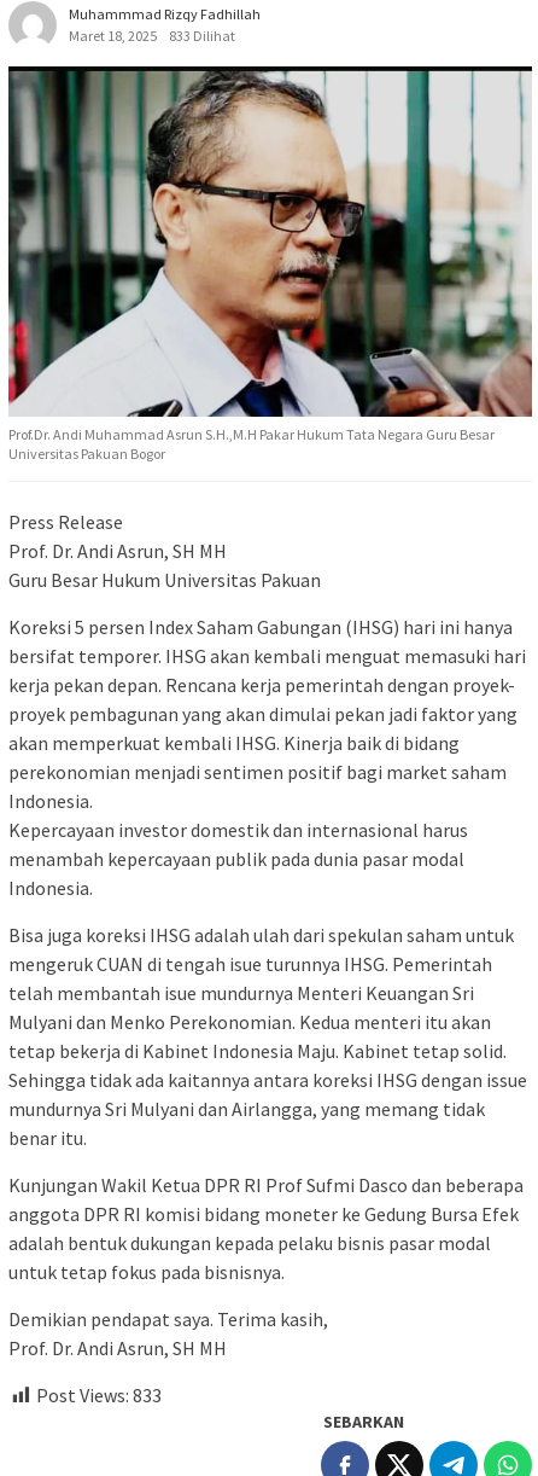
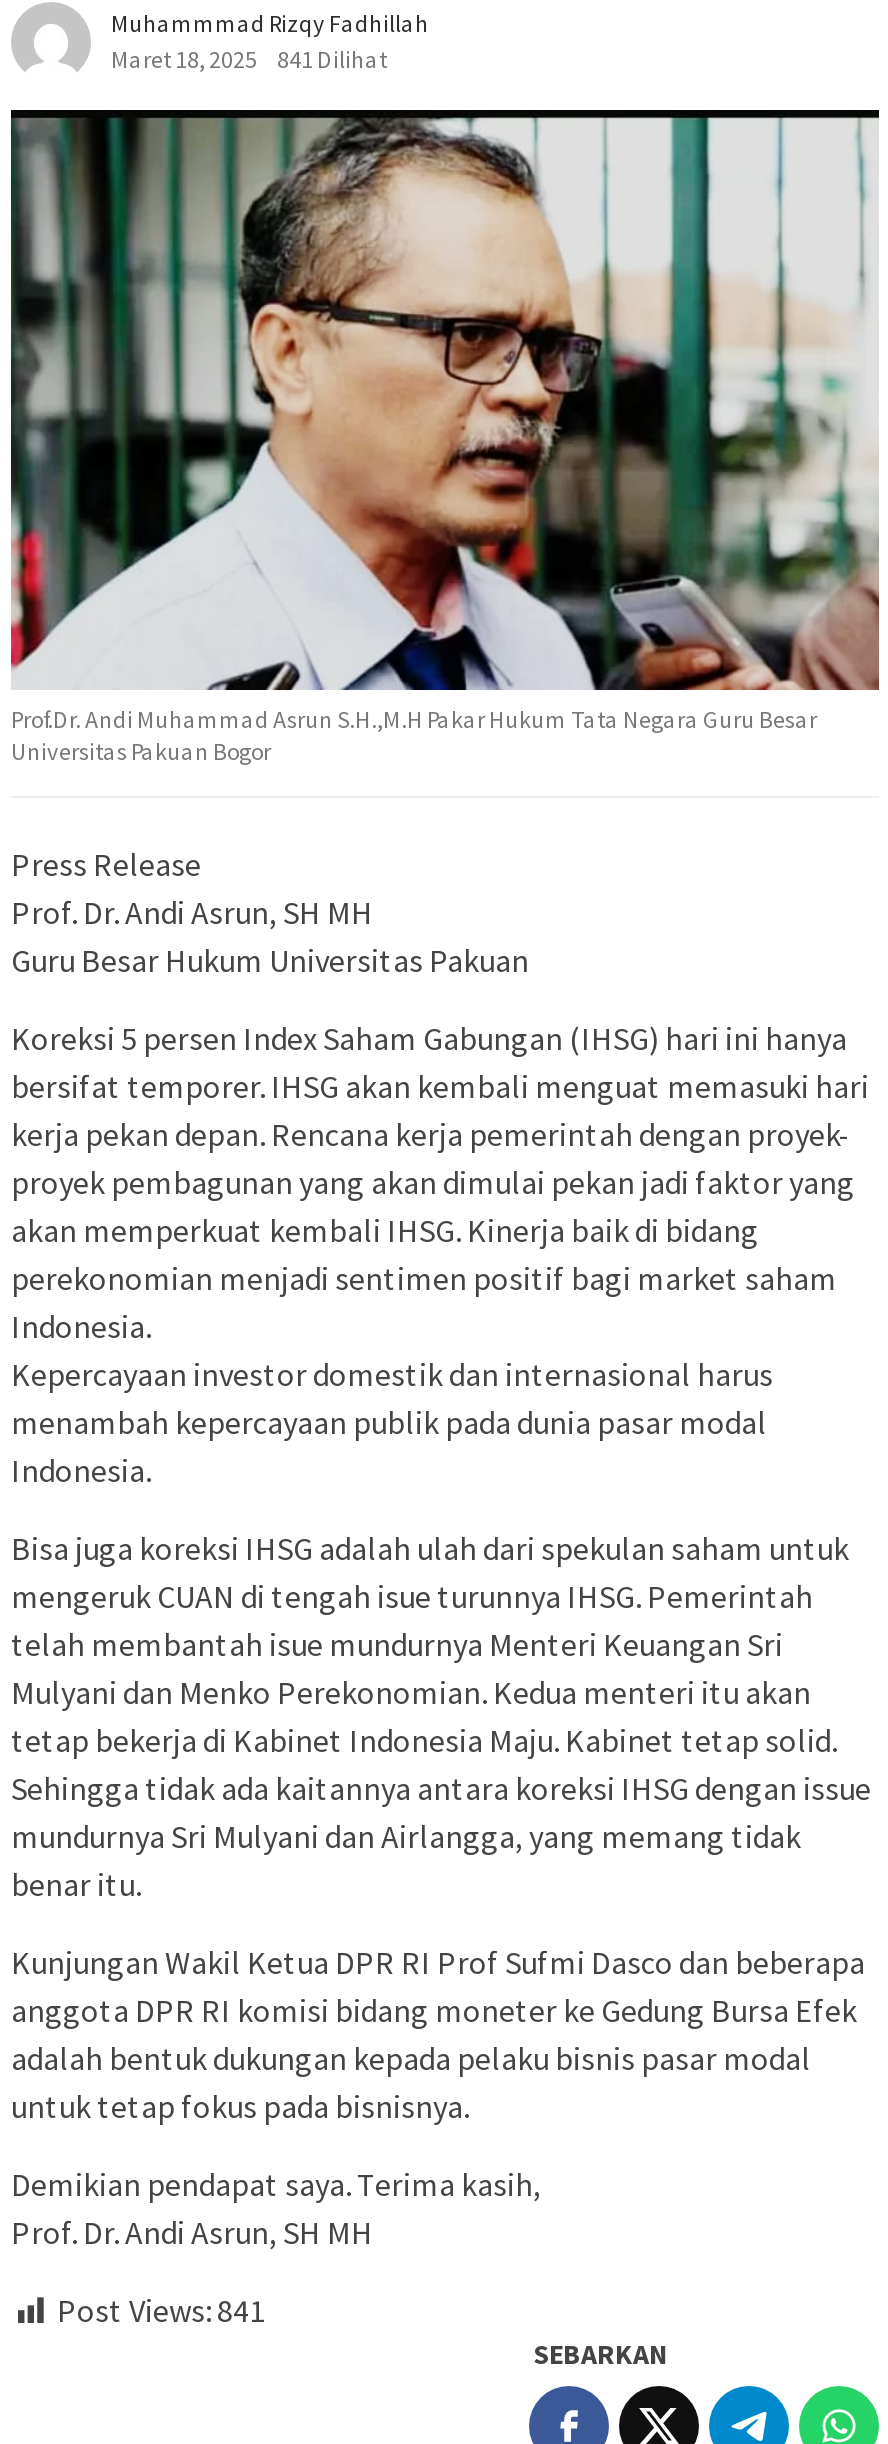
[69,27,235,45] Maret 18, 2025 833 Dilihat -> [111,45,387,75] Maret 18, 2025 841 Dilihat
[36,1383,162,1407] Post Views: 833 -> [57,2289,265,2329] Post Views: 841

